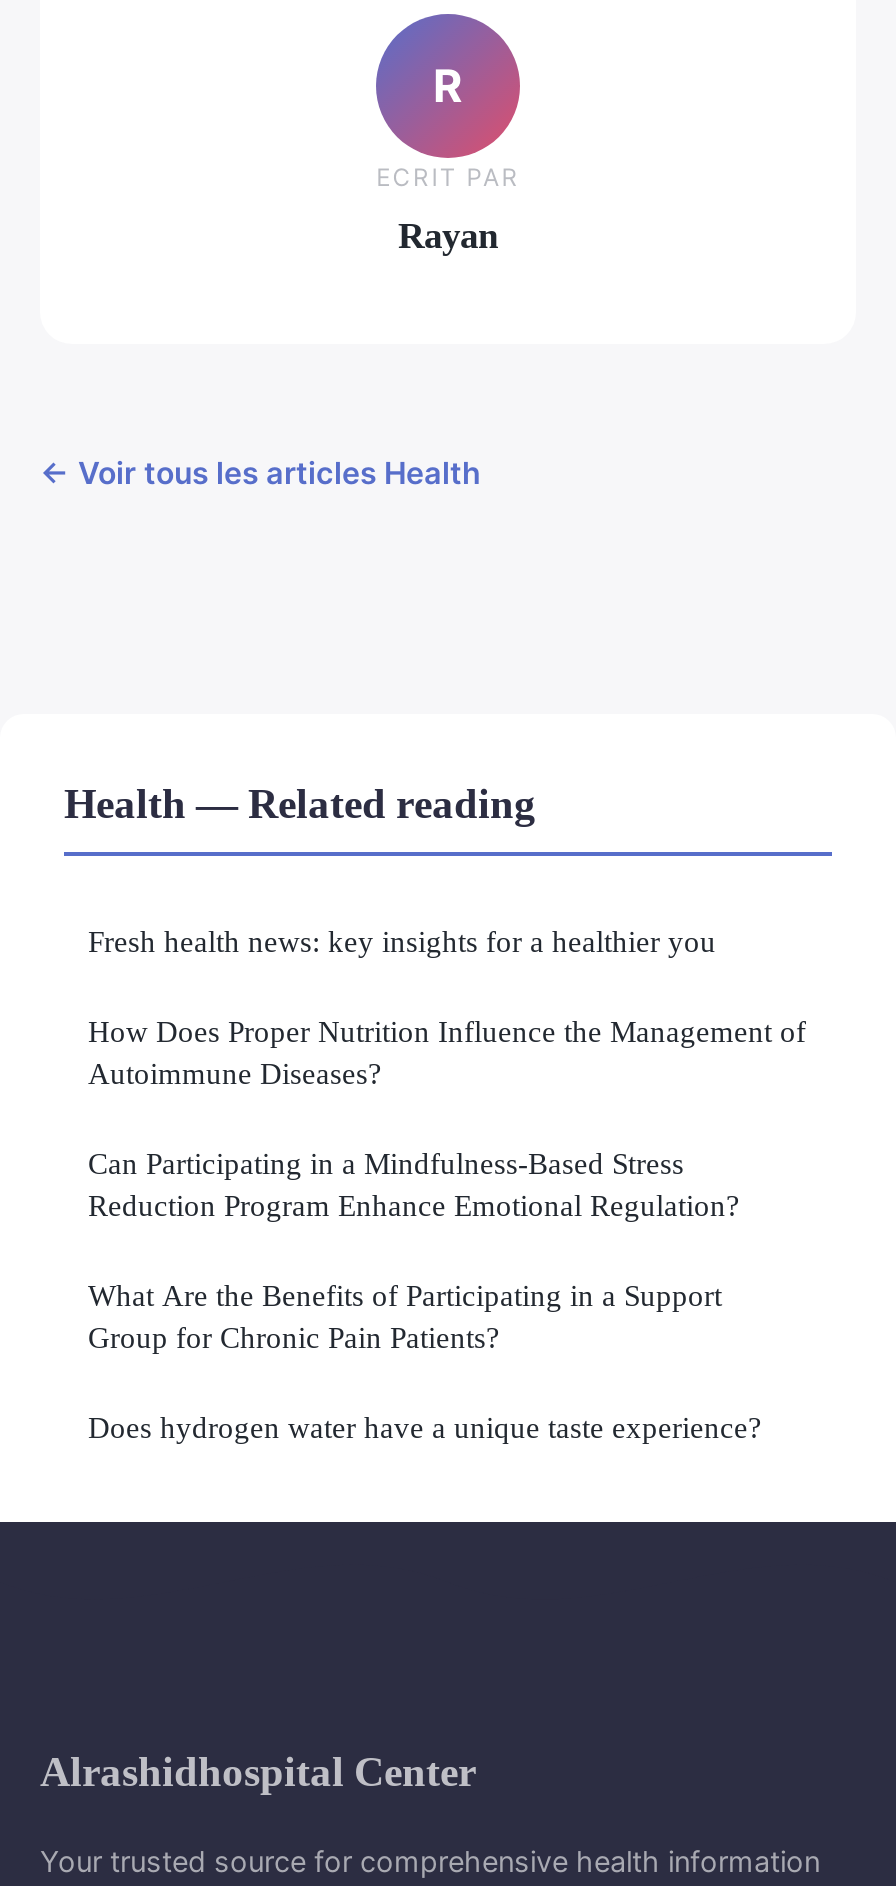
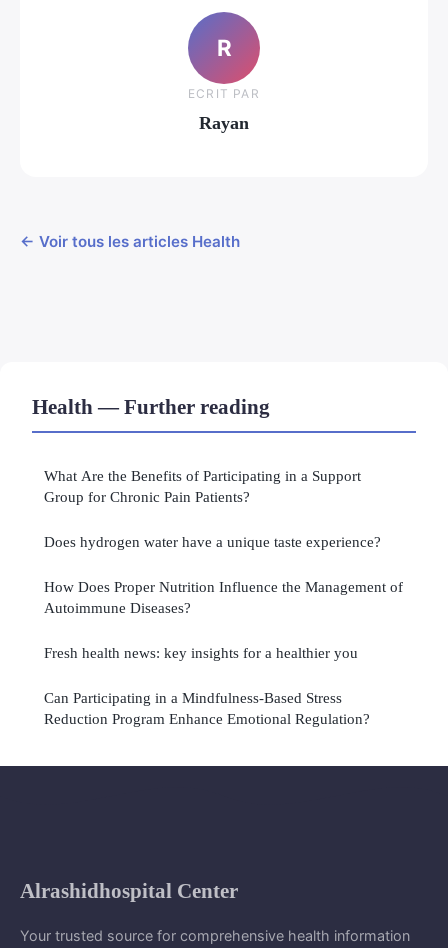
[64,780,536,826] Health — Related reading -> [32,395,270,418] Health — Further reading
moved [88,924,806,1222] -> [44,578,403,727]: How Does Proper Nutrition Influence the Management of | Autoimmune Diseases? | Fresh health news: key insights for a healthier you | Can Participating in a Mindfulness-Based Stress | Reduction Program Enhance Emotional Regulation?
moved [88,1278,762,1444] -> [44,467,381,550]: What Are the Benefits of Participating in a Support | Group for Chronic Pain Patients? | Does hydrogen water have a unique taste experience?

